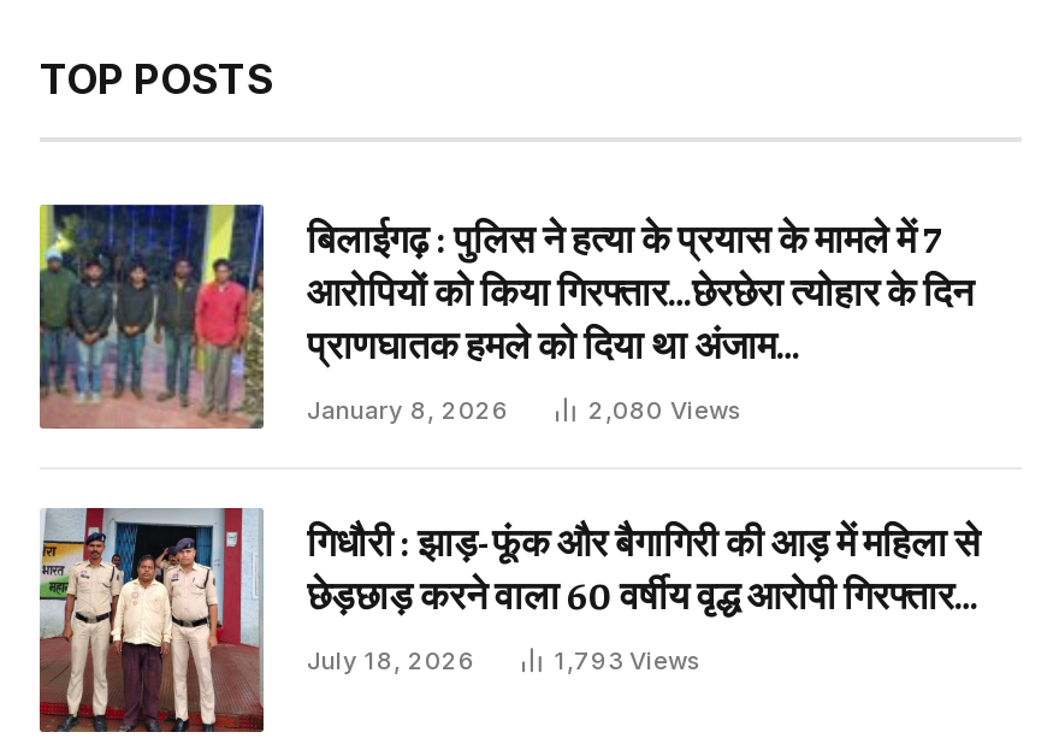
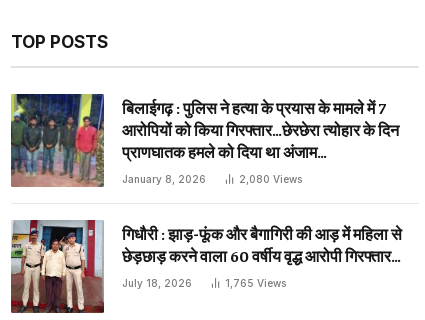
[555,646,699,675] 1,793 Views -> [225,277,286,289] 1,765 Views

